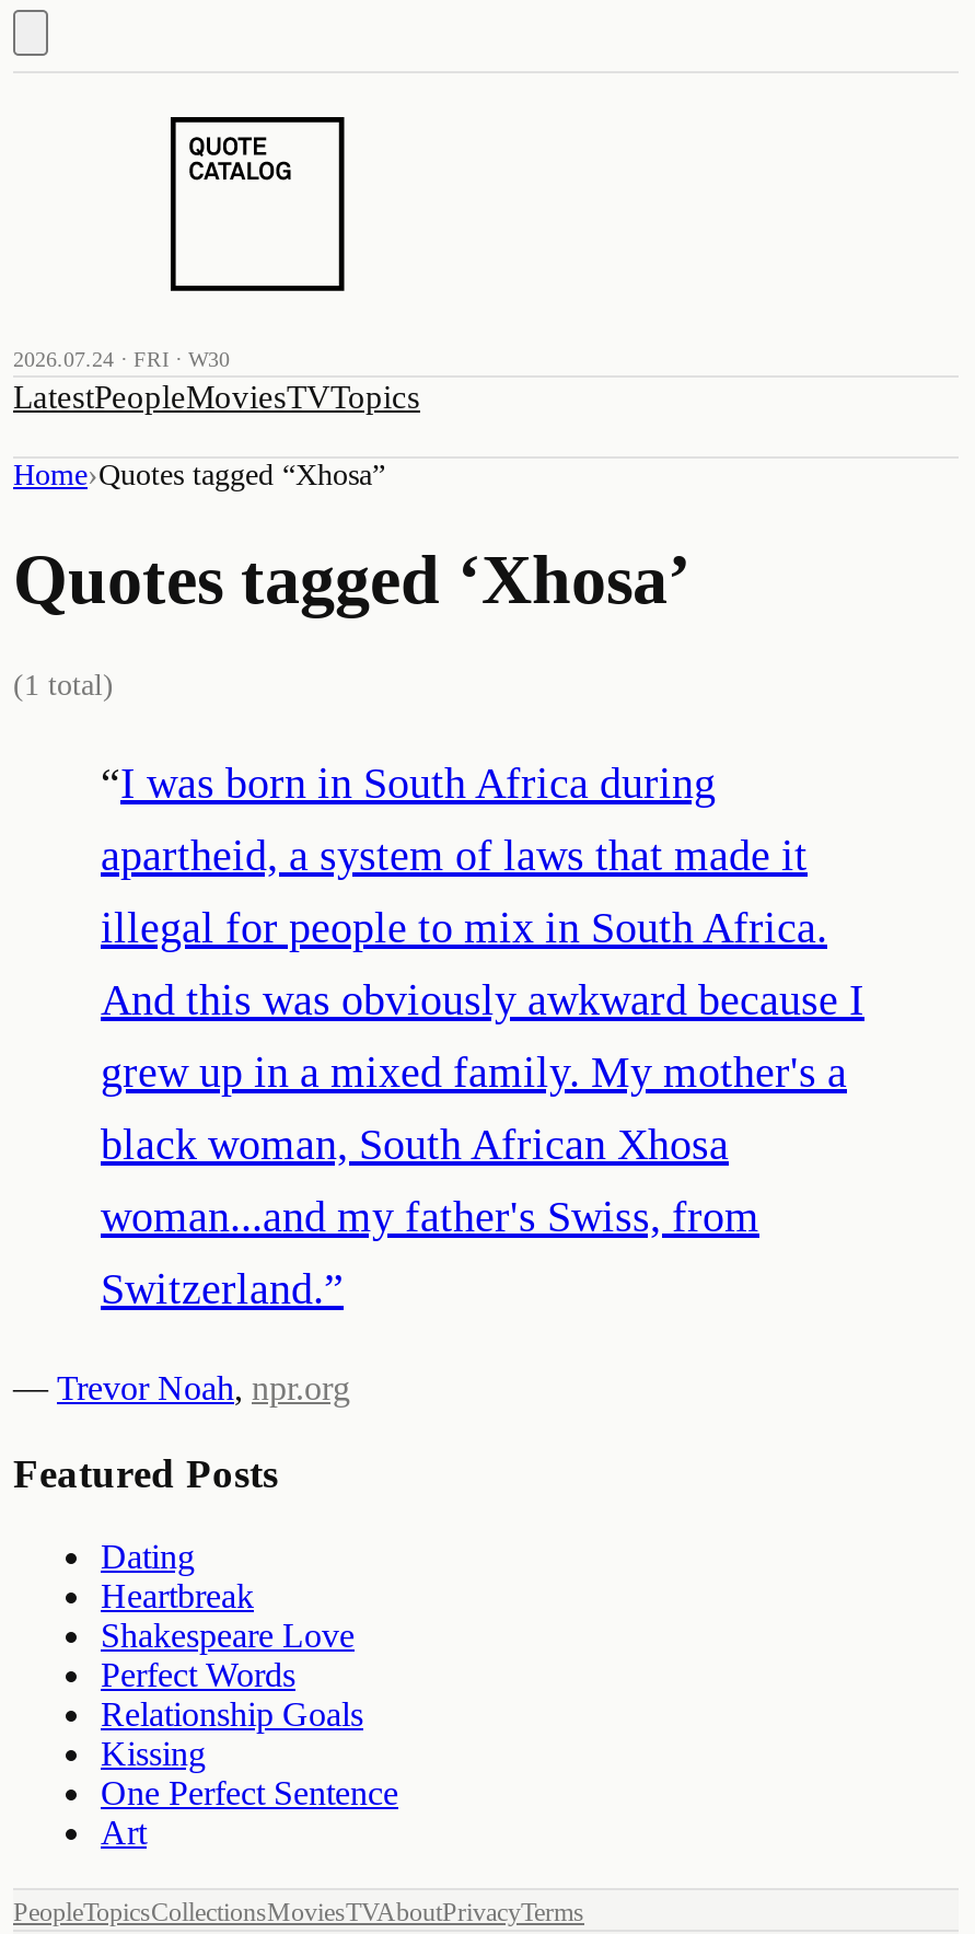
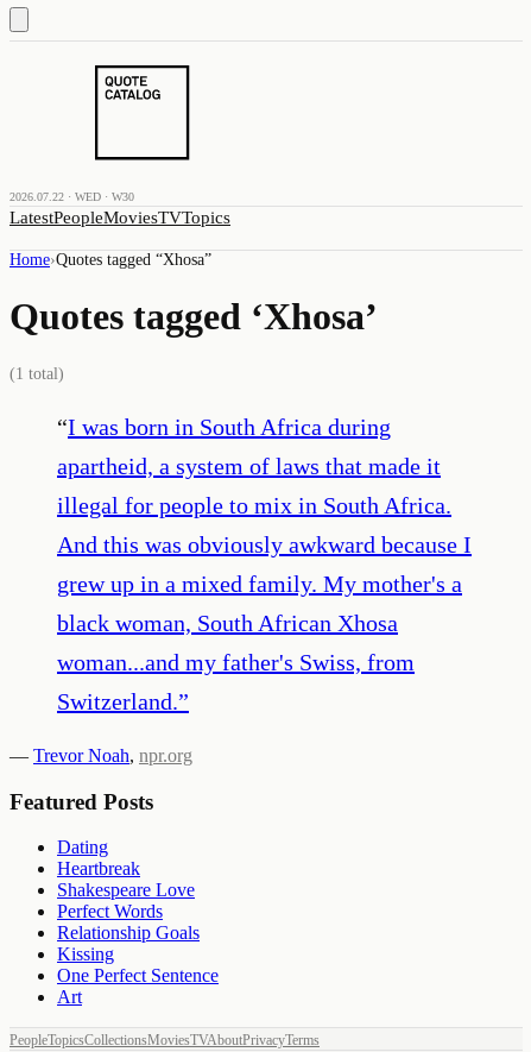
[13,347,230,371] 2026.07.24 · FRI · W30 -> [10,190,134,203] 2026.07.22 · WED · W30

